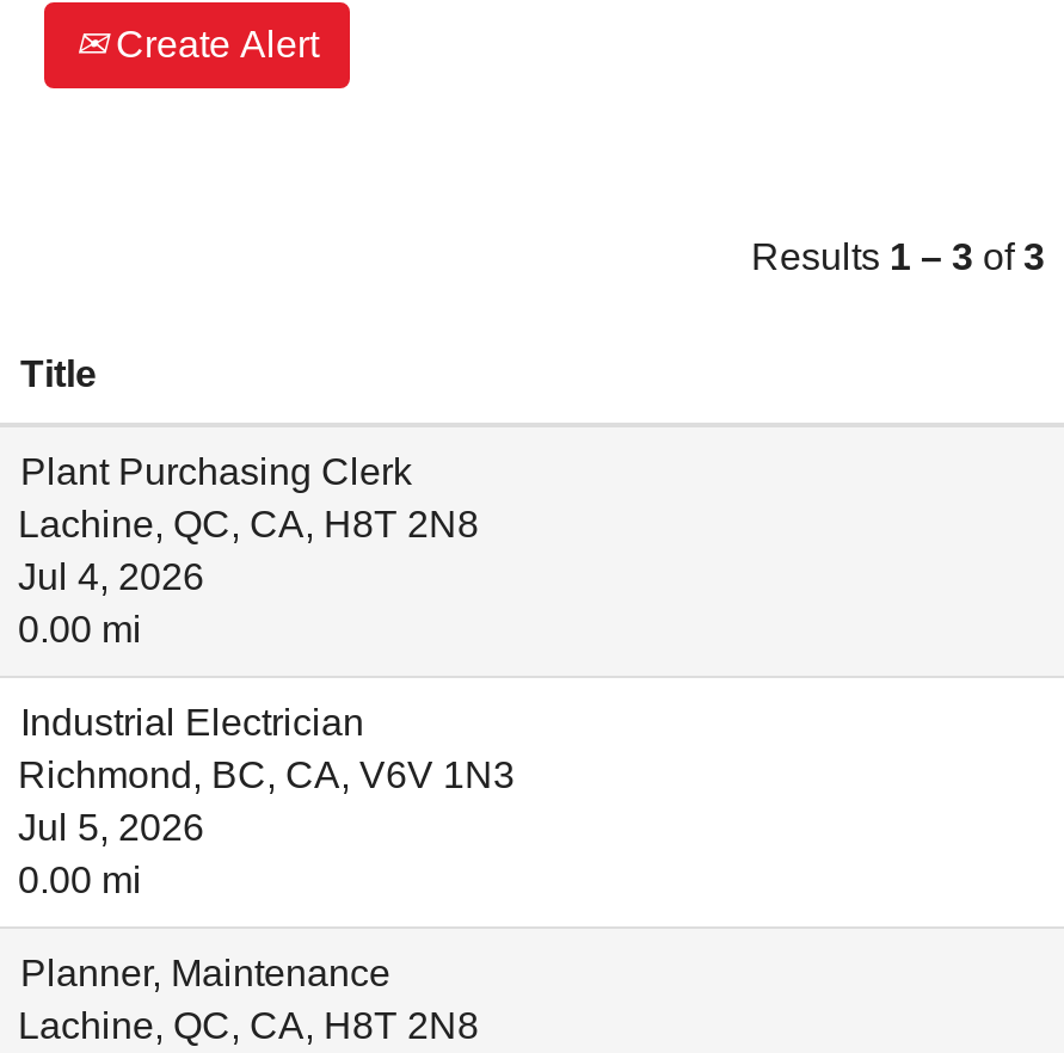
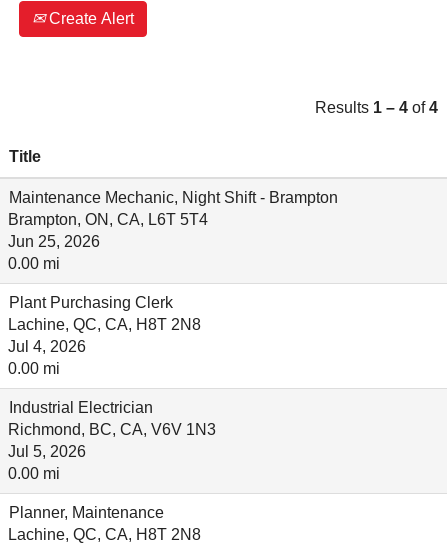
[751,236,1045,277] Results 1 – 3 of 3 -> [315,99,438,116] Results 1 – 4 of 4
none -> [8,189,338,272] Maintenance Mechanic, Night Shift - Brampton | Brampton, ON, CA, L6T 5T4 | Jun 25, 2026 | 0.00 mi

